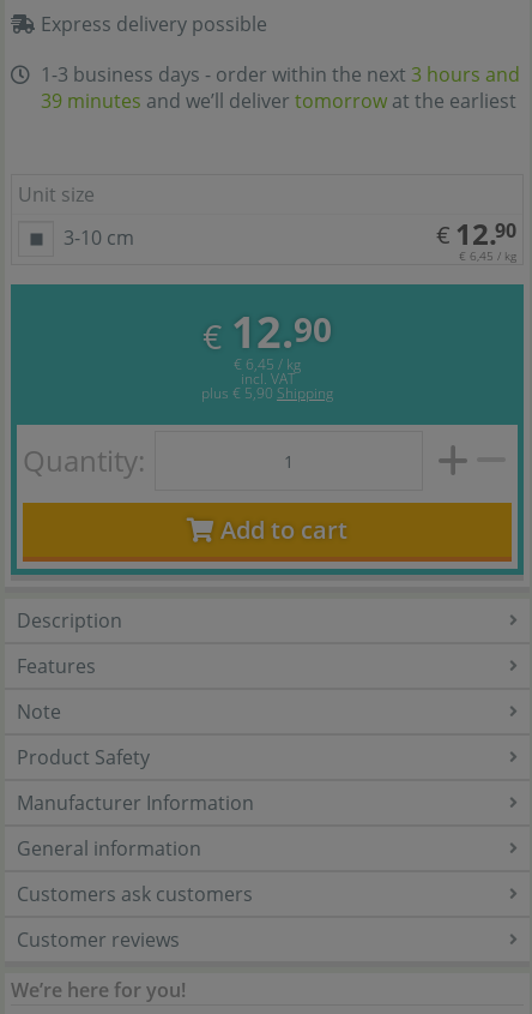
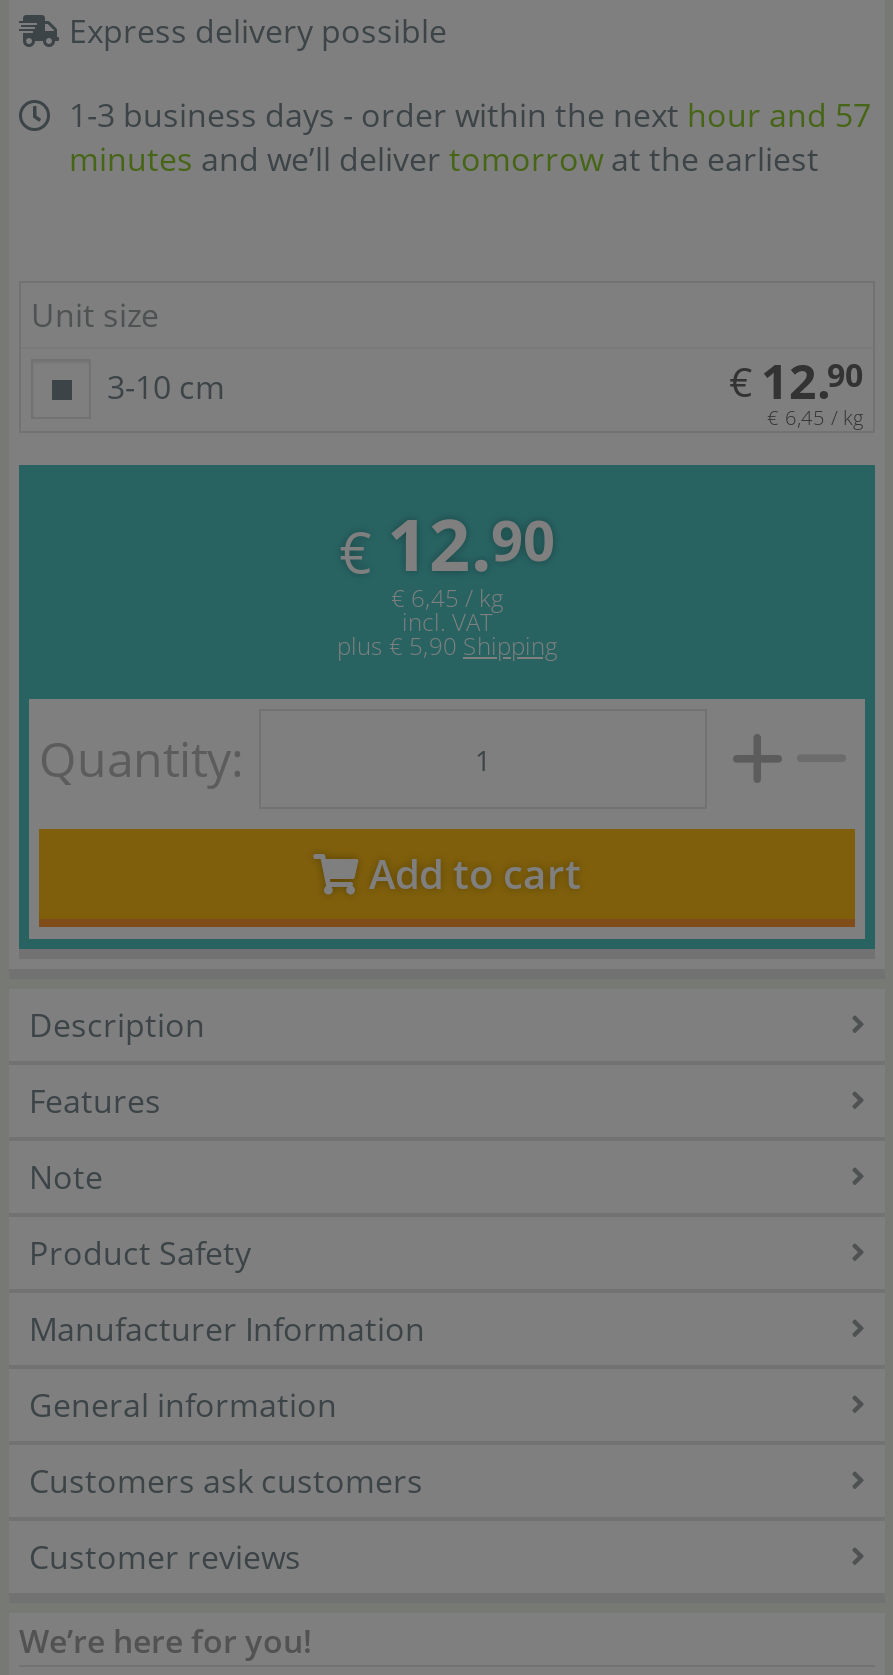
[41,61,520,114] 1-3 business days - order within the next 3 hours and | 39 minutes and we’ll deliver tomorrow at the earliest -> [69,93,871,181] 1-3 business days - order within the next hour and 57 | minutes and we’ll deliver tomorrow at the earliest

